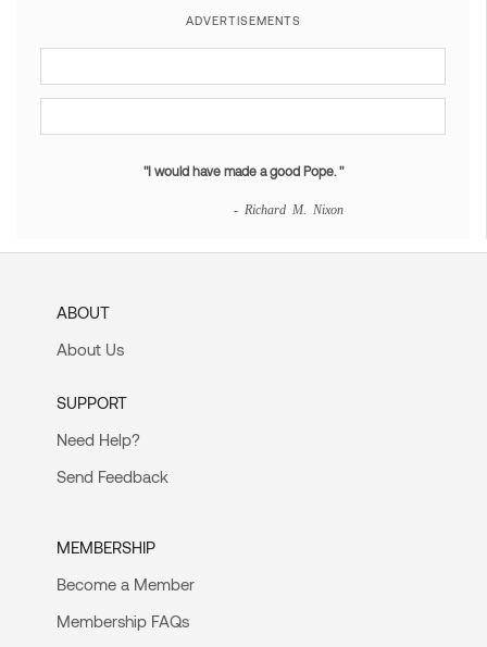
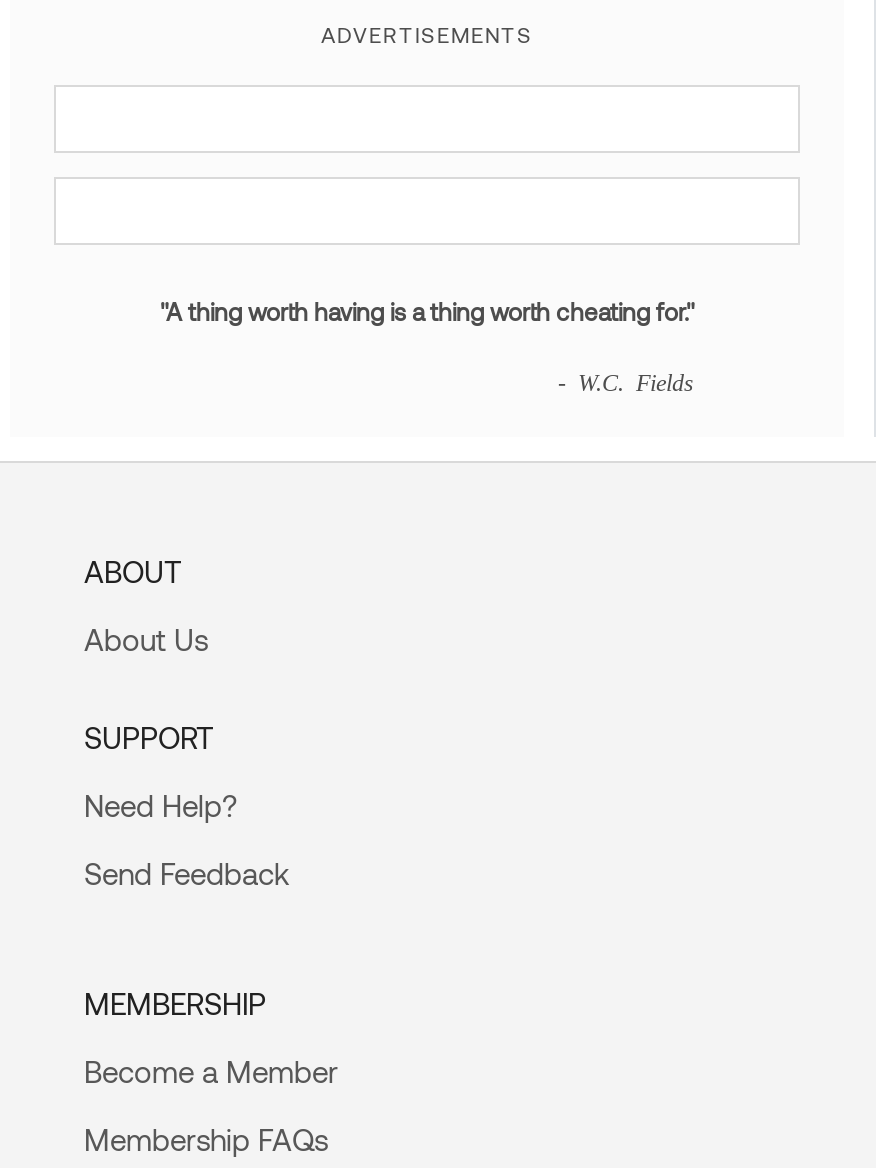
[143,164,343,179] "I would have made a good Pope. " -> [160,298,694,326] "A thing worth having is a thing worth cheating for."
[233,203,343,216] - Richard M. Nixon -> [558,370,694,394] - W.C. Fields

